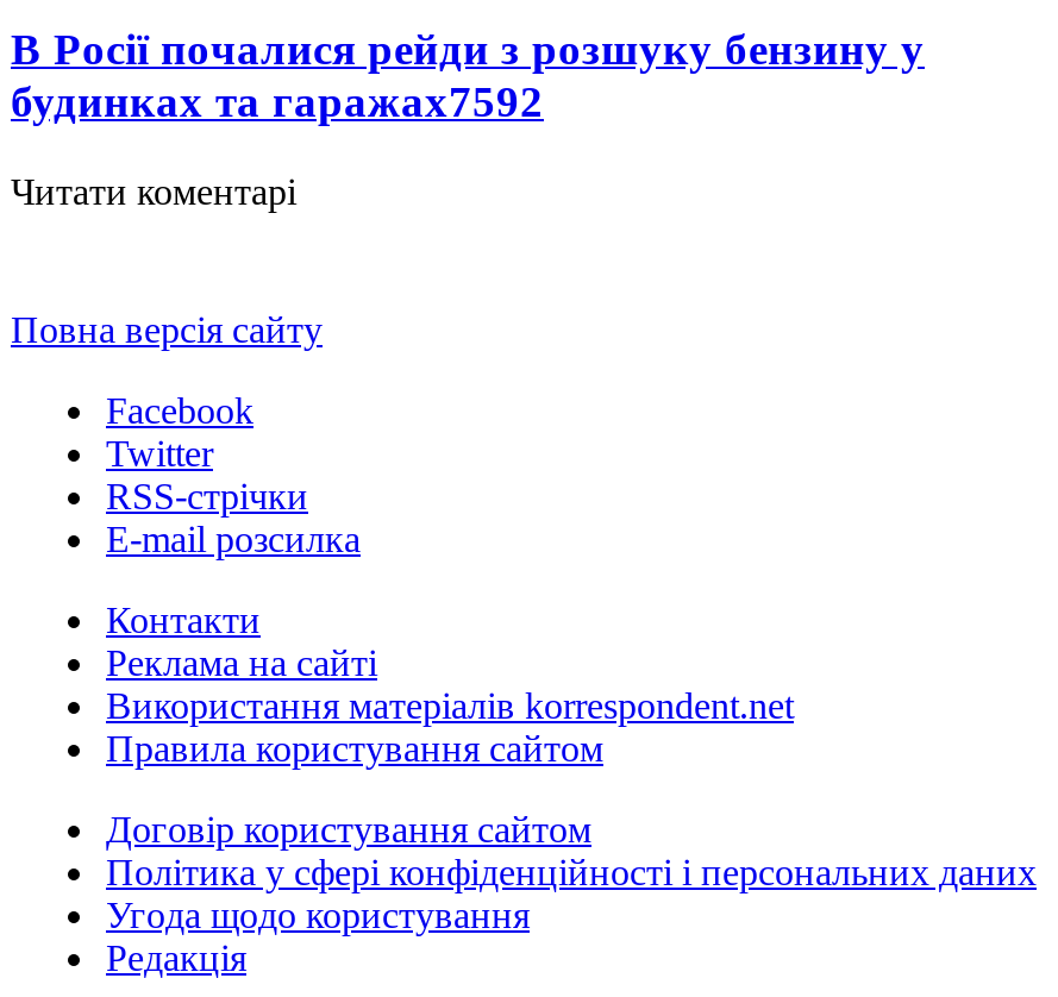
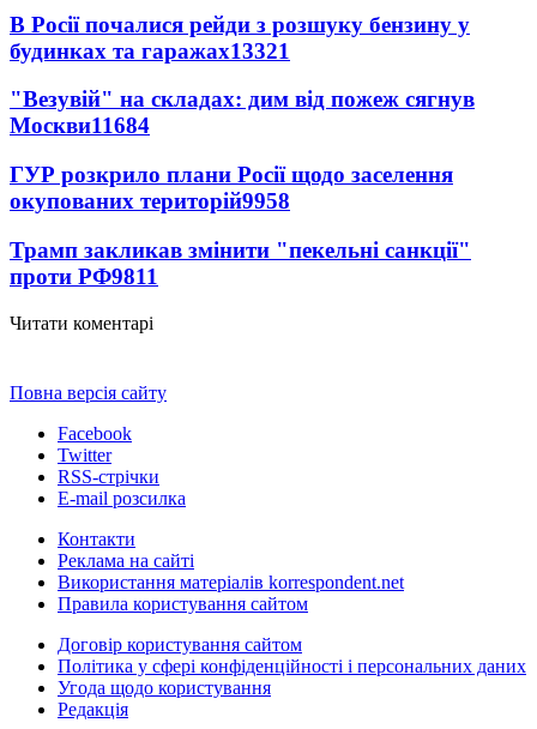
[11,75,544,125] будинках та гаражах7592 -> [10,38,475,289] будинках та гаражах13321 | "Везувій" на складах: дим від пожеж сягнув | Москви11684 | ГУР розкрило плани Росії щодо заселення | окупованих територій9958 | Трамп закликав змінити "пекельні санкції" | проти РФ9811

